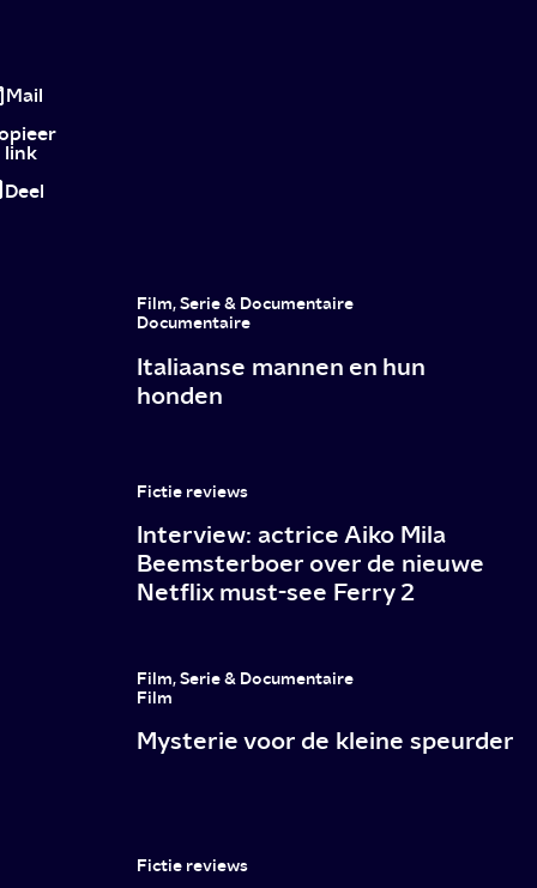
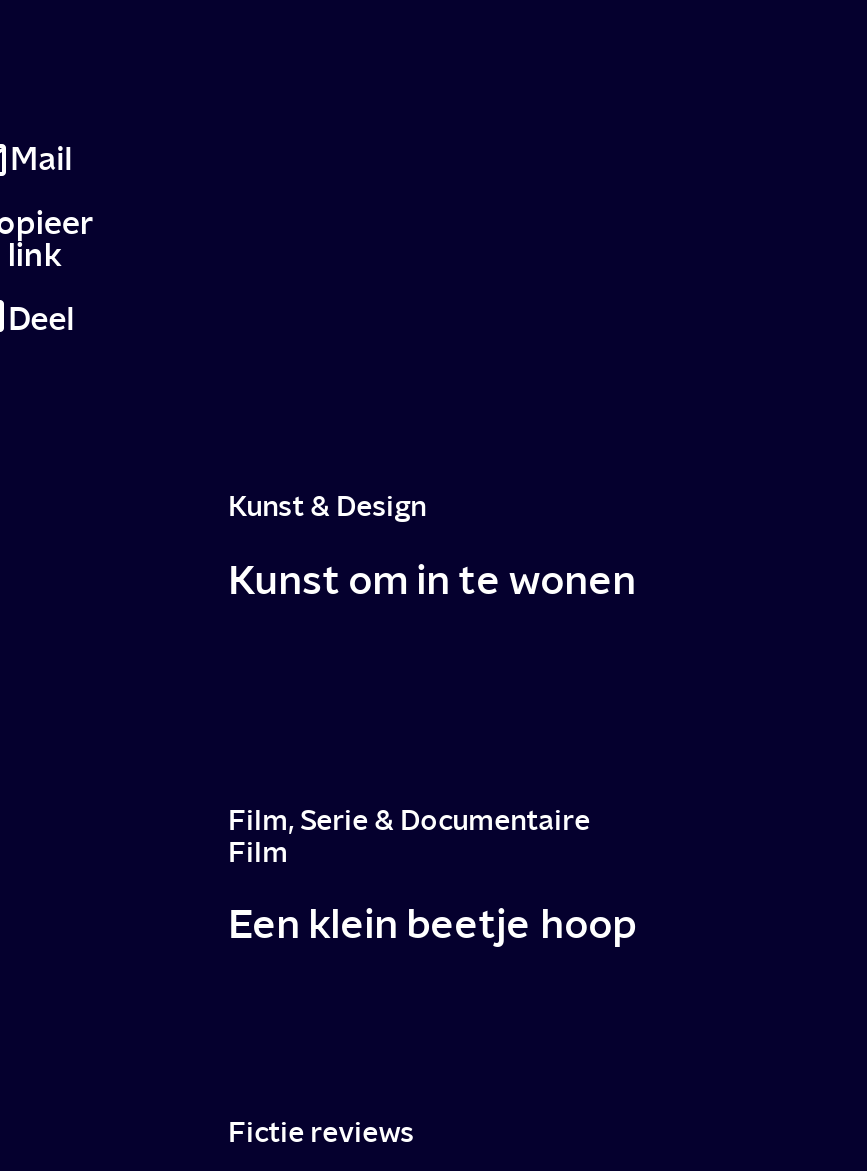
[137,293,484,607] Film, Serie & Documentaire | Documentaire | Italiaanse mannen en hun | honden | Fictie reviews | Interview: actrice Aiko Mila | Beemsterboer over de nieuwe | Netflix must-see Ferry 2 -> [228,489,636,604] Kunst & Design | Kunst om in te wonen
[137,725,514,755] Mysterie voor de kleine speurder -> [228,899,636,949] Een klein beetje hoop

